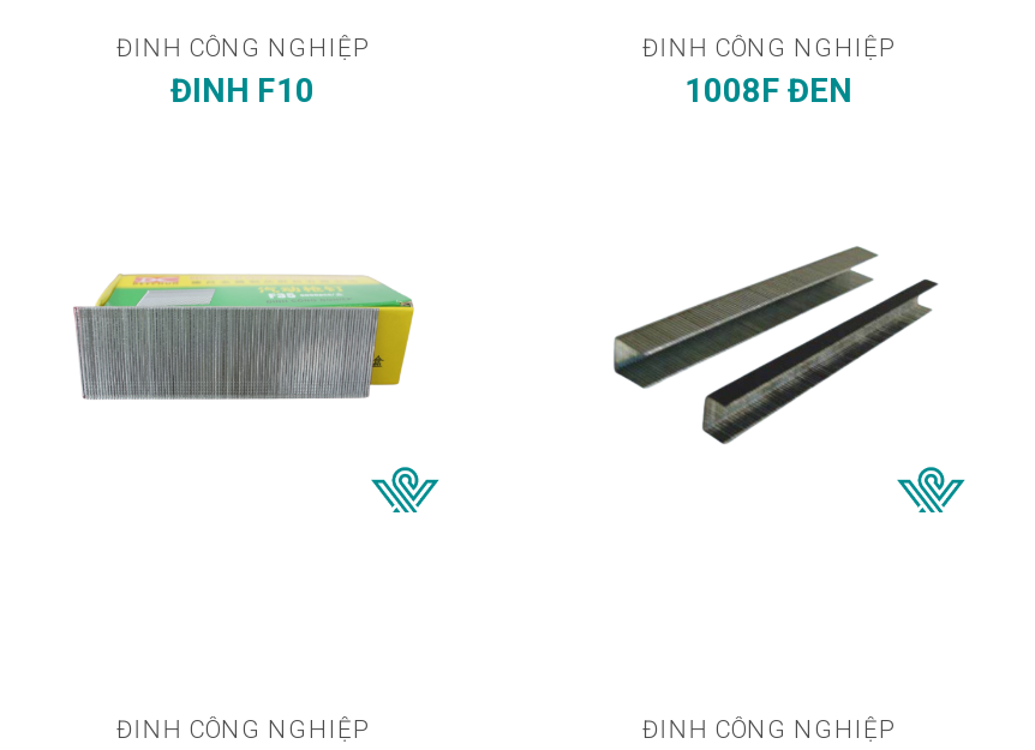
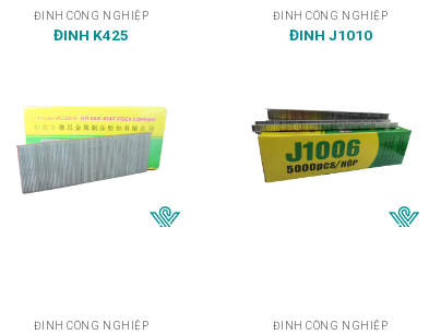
[170,71,315,109] ĐINH F10 -> [53,26,129,44] ĐINH K425
[684,71,852,109] 1008F ĐEN -> [289,26,372,44] ĐINH J1010
[73,246,417,438] [image] -> [15,105,169,195] [image]
[597,244,947,445] [image] -> [251,106,413,195] [image]

